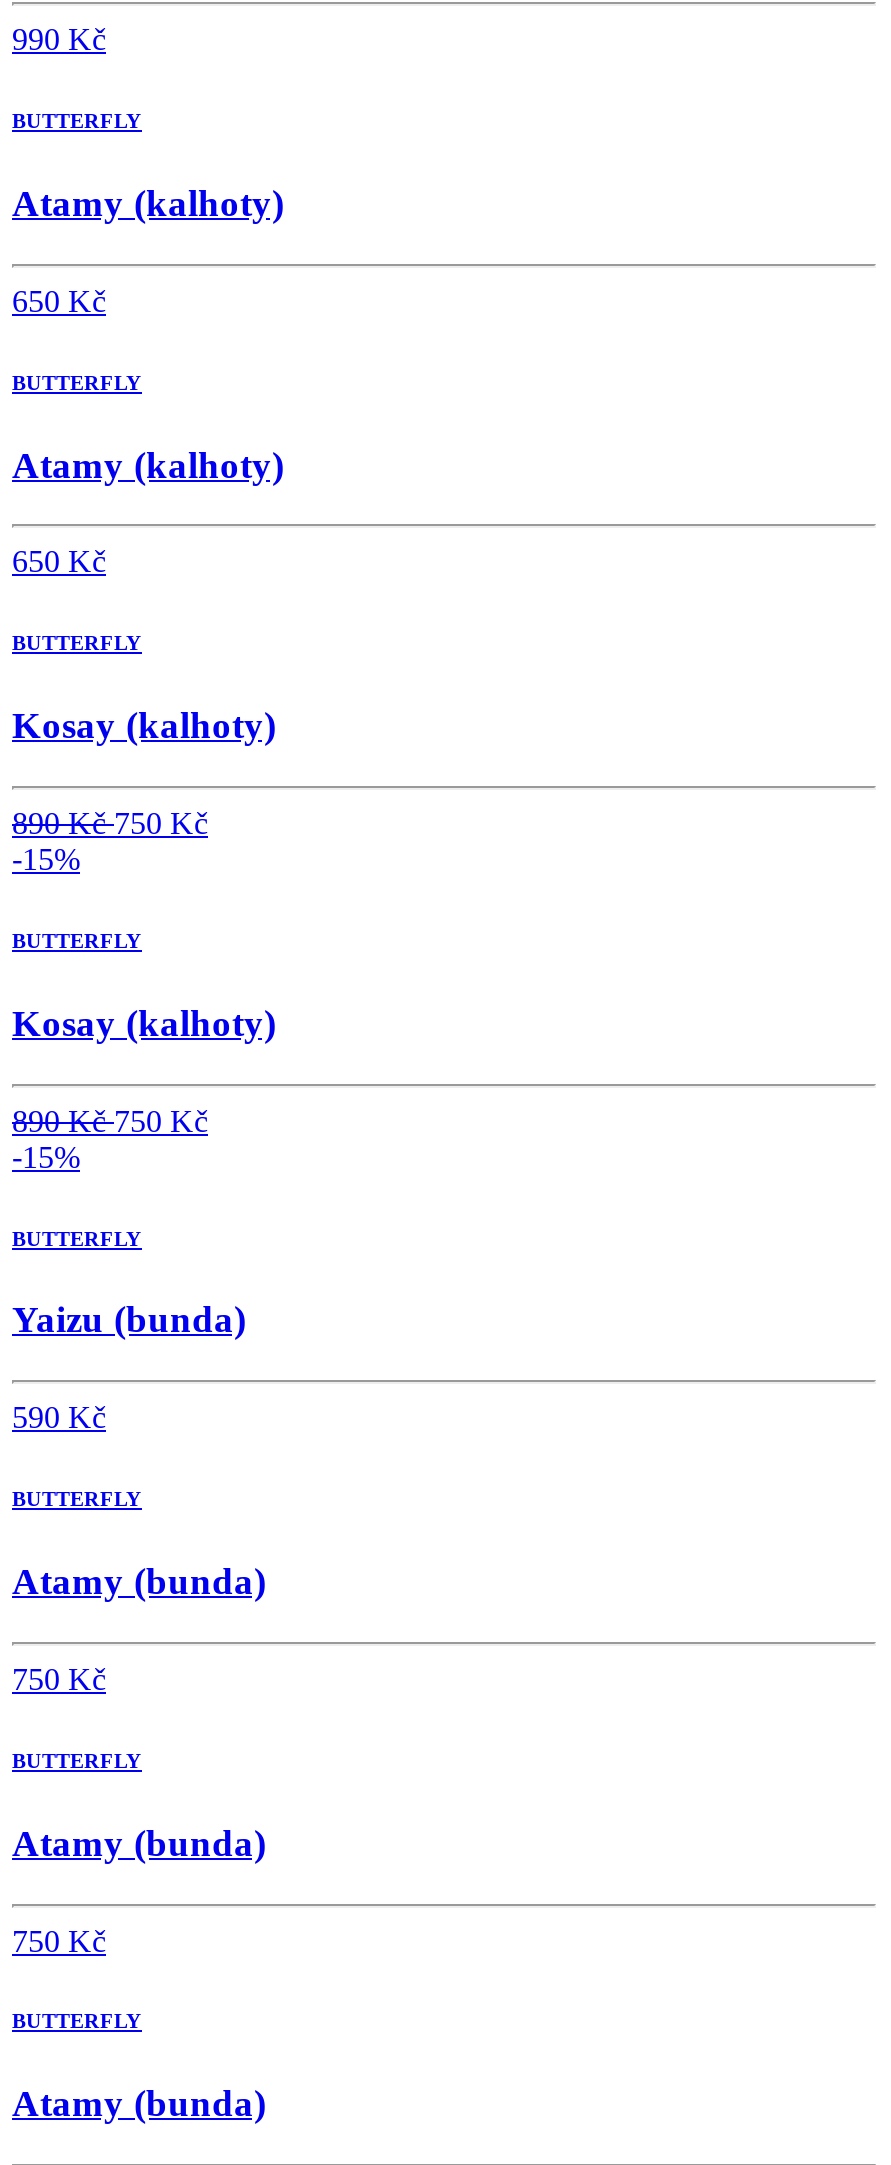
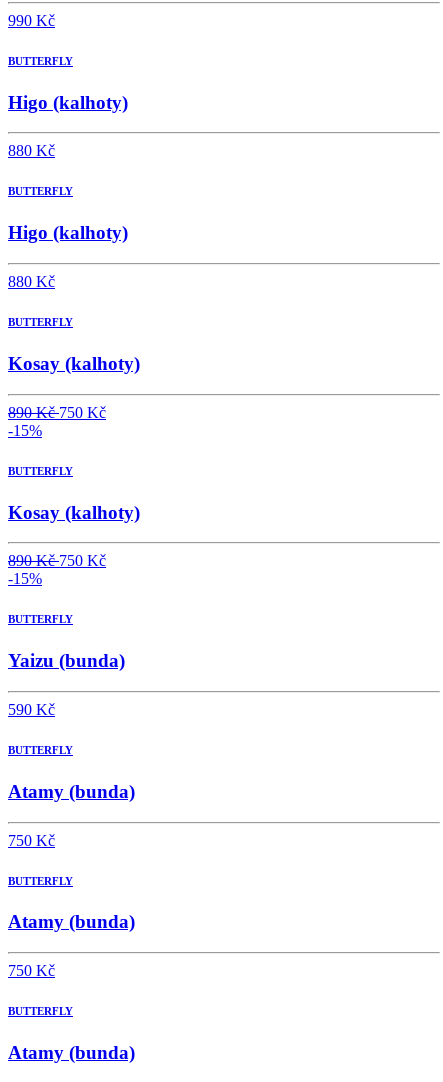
[12,182,284,224] Atamy (kalhoty) -> [8,91,128,112] Higo (kalhoty)
[12,283,106,317] 650 Kč -> [8,142,55,159] 880 Kč
[12,443,284,485] Atamy (kalhoty) -> [8,222,128,243] Higo (kalhoty)
[12,545,106,579] 650 Kč -> [8,273,55,290] 880 Kč

